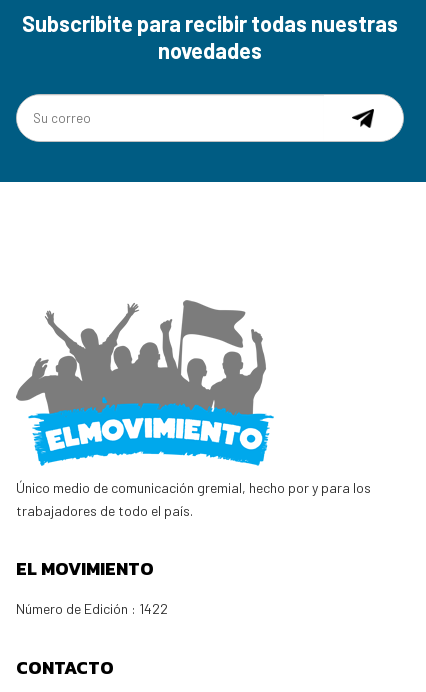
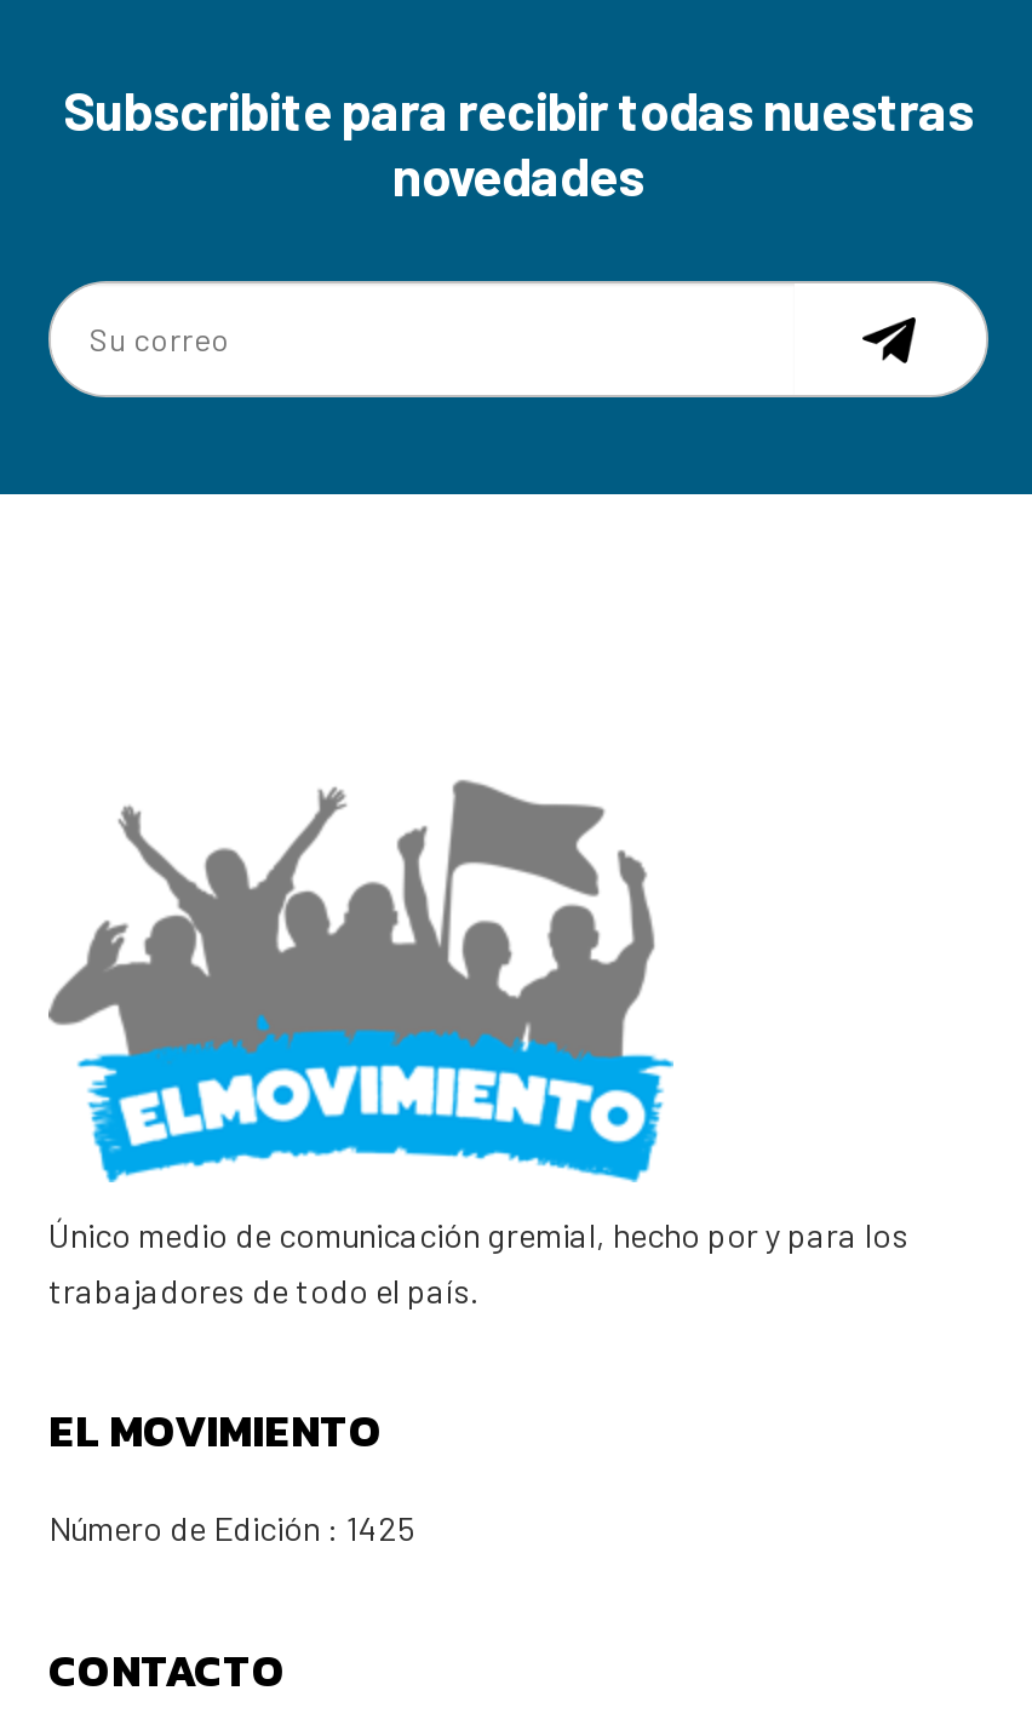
[16,600,168,617] Número de Edición : 1422 -> [48,1506,417,1548] Número de Edición : 1425

